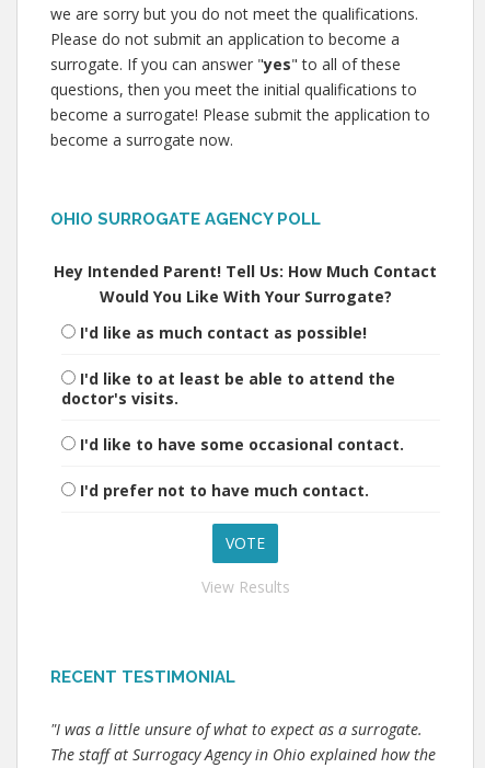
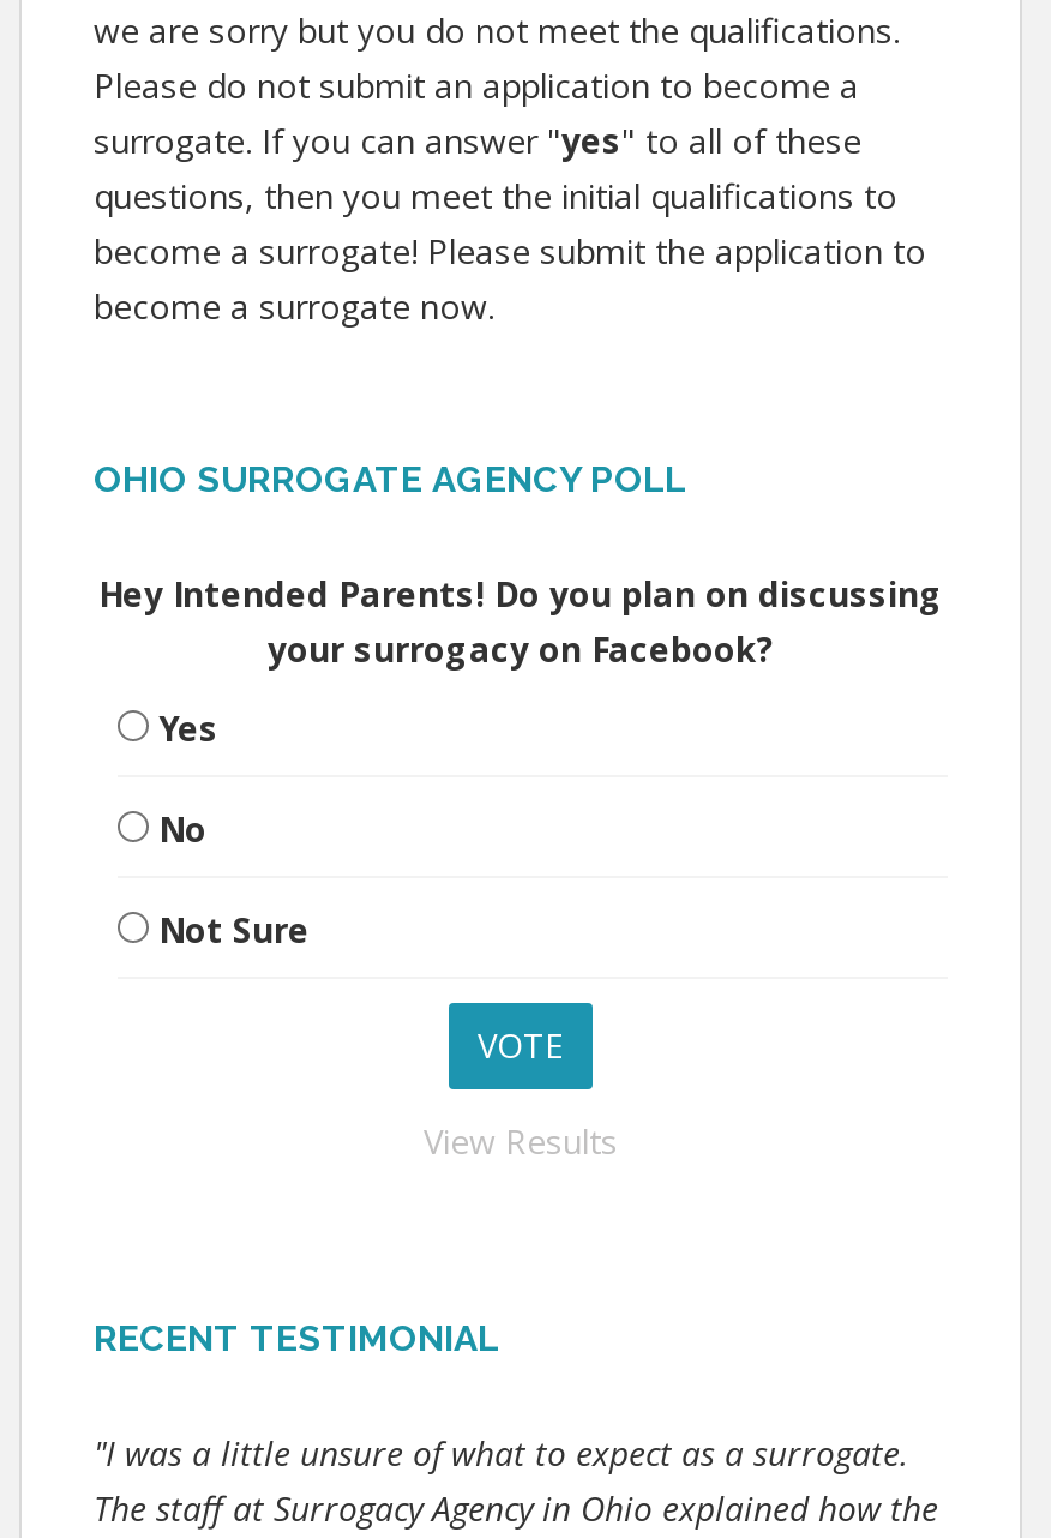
[54,261,437,501] Hey Intended Parent! Tell Us: How Much Contact | Would You Like With Your Surrogate? | I'd like as much contact as possible! | I'd like to at least be able to attend the | doctor's visits. | I'd like to have some occasional contact. | I'd prefer not to have much contact. -> [98,571,943,953] Hey Intended Parents! Do you plan on discussing | your surrogacy on Facebook? | Yes | No | Not Sure

